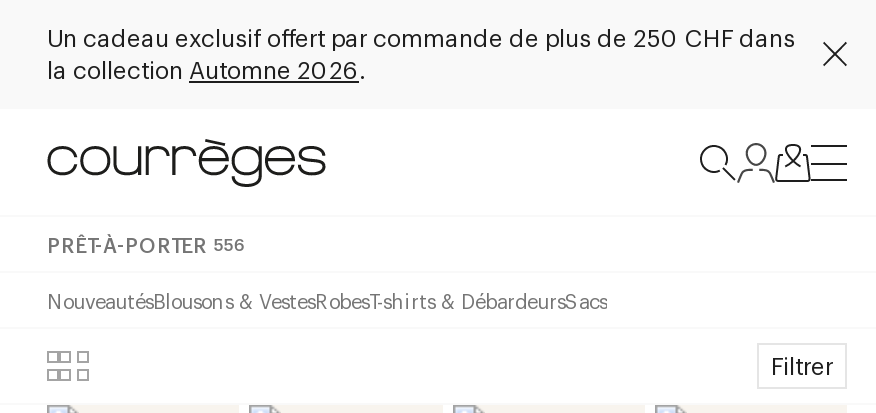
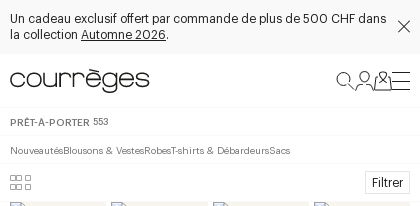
[47,20,795,52] Un cadeau exclusif offert par commande de plus de 250 CHF dans -> [10,9,386,25] Un cadeau exclusif offert par commande de plus de 500 CHF dans
[47,230,244,256] PRÊT-À-PORTER 556 -> [10,114,109,127] PRÊT-À-PORTER 553

